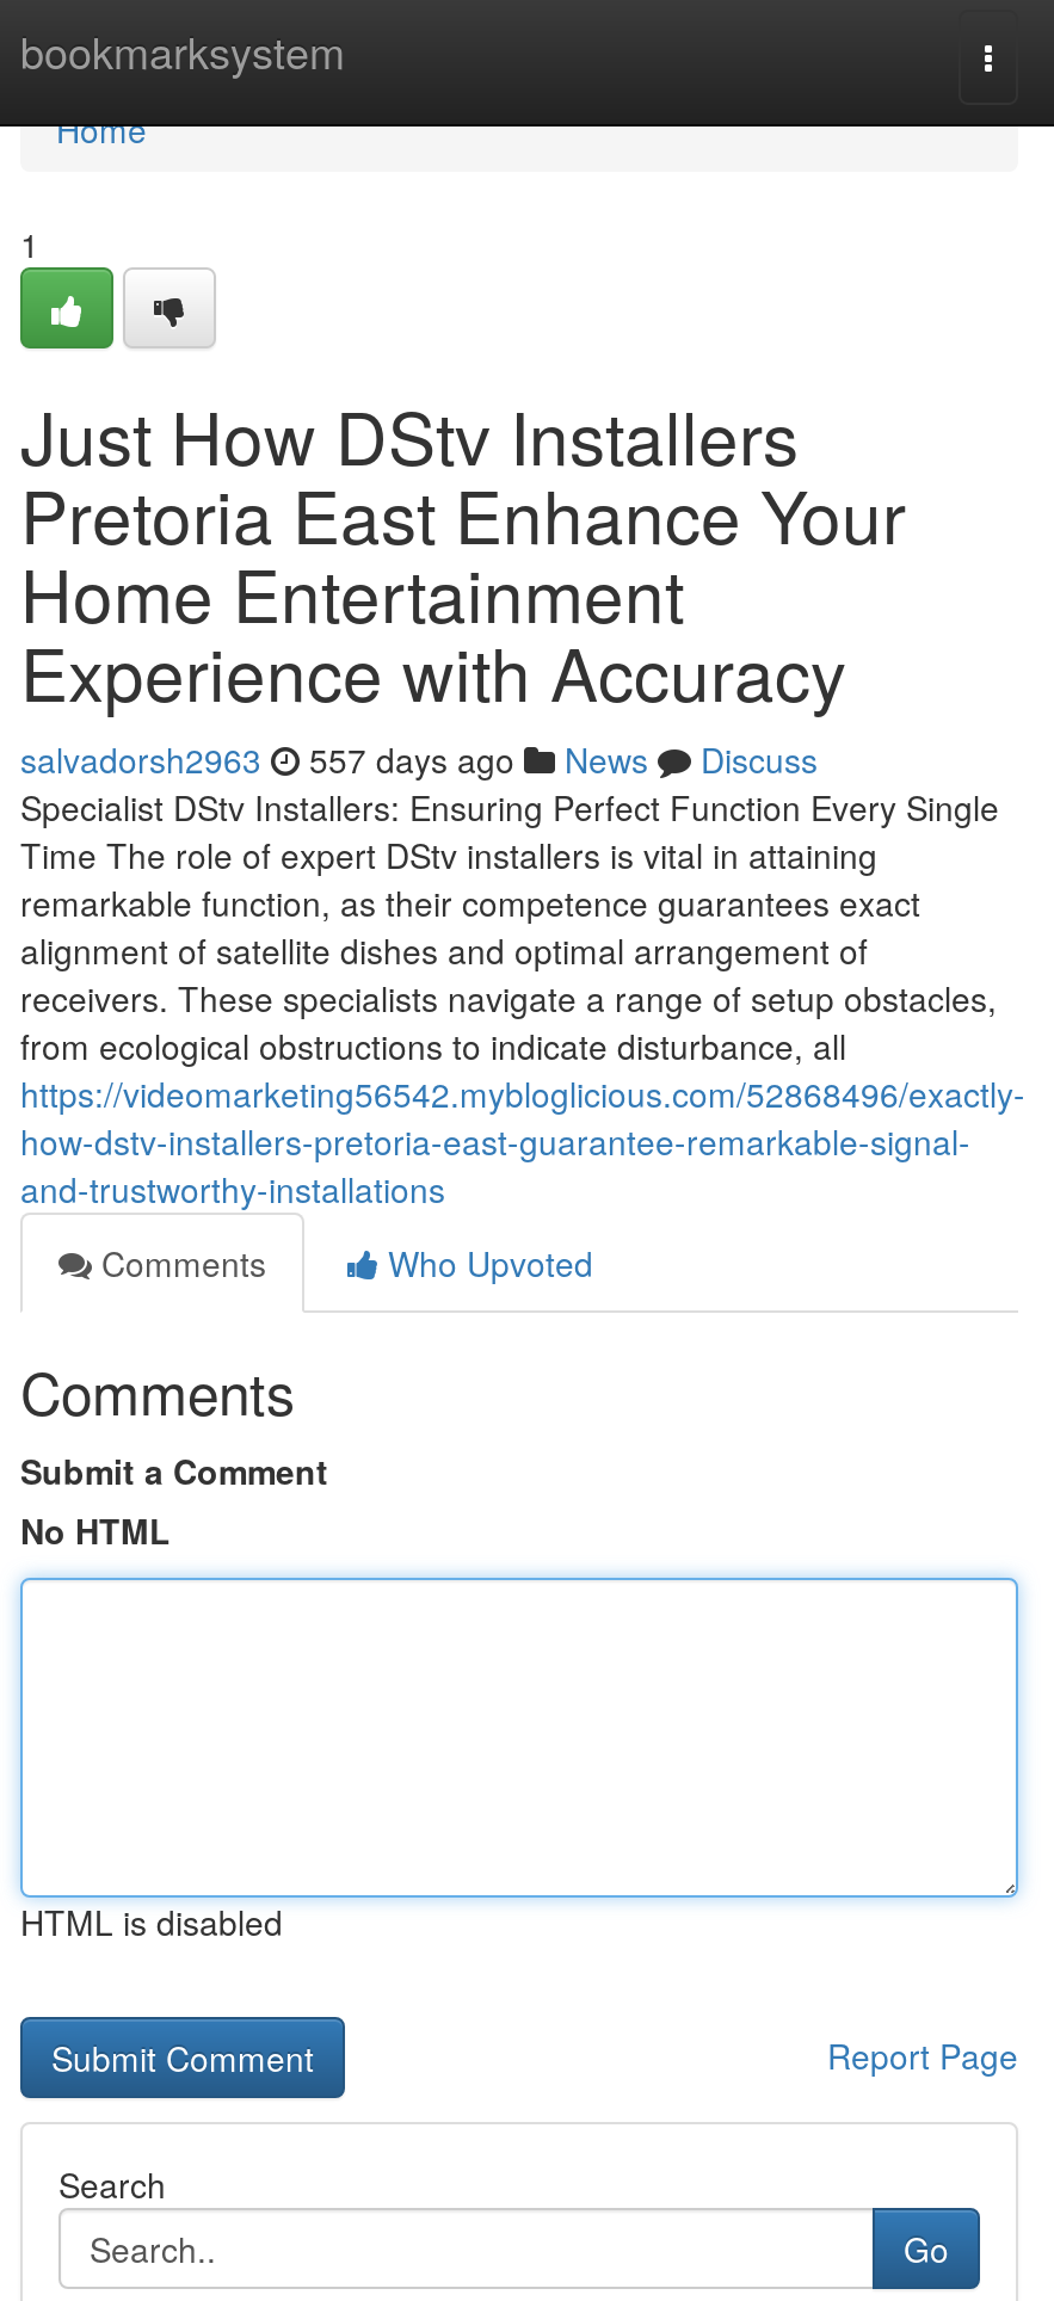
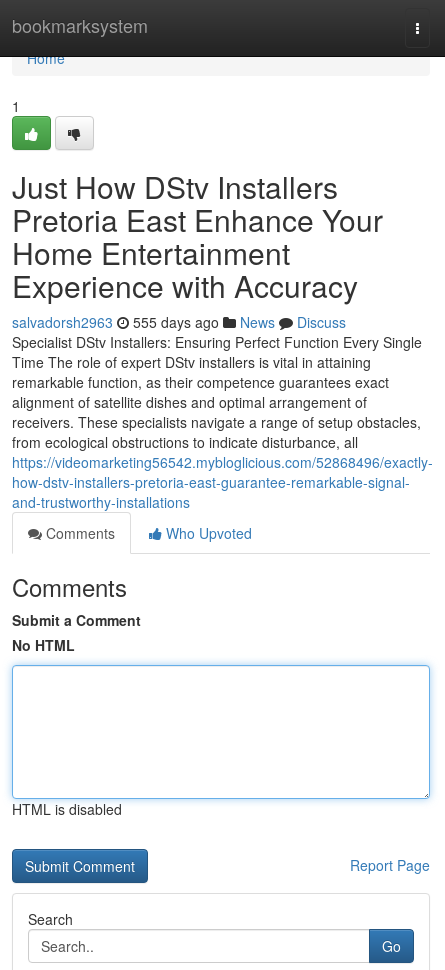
[20,735,818,783] salvadorsh2963 557 days ago News Discuss -> [12,312,346,332] salvadorsh2963 555 days ago News Discuss

